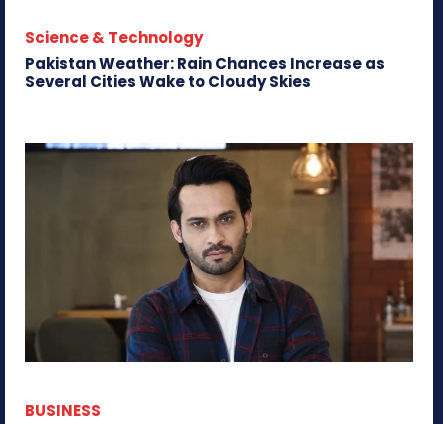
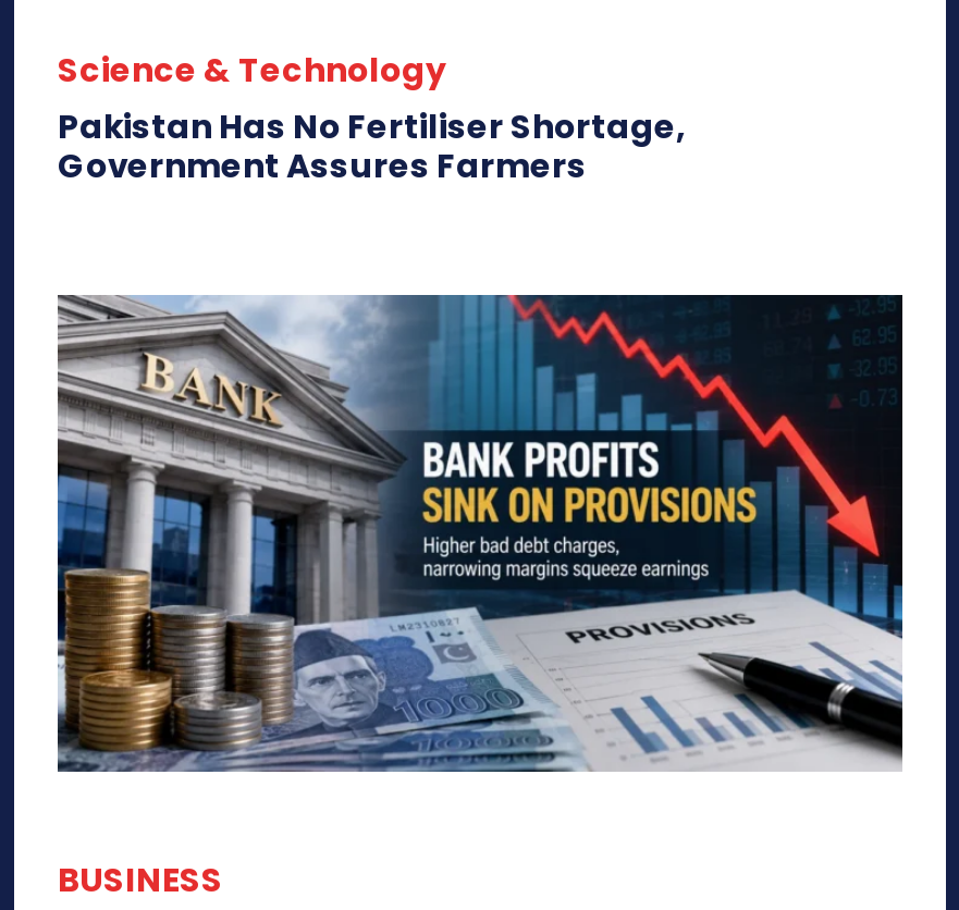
[25,53,385,92] Pakistan Weather: Rain Chances Increase as | Several Cities Wake to Cloudy Skies -> [58,103,685,188] Pakistan Has No Fertiliser Shortage, | Government Assures Farmers
[24,141,414,363] [image] -> [56,292,905,775] [image]

